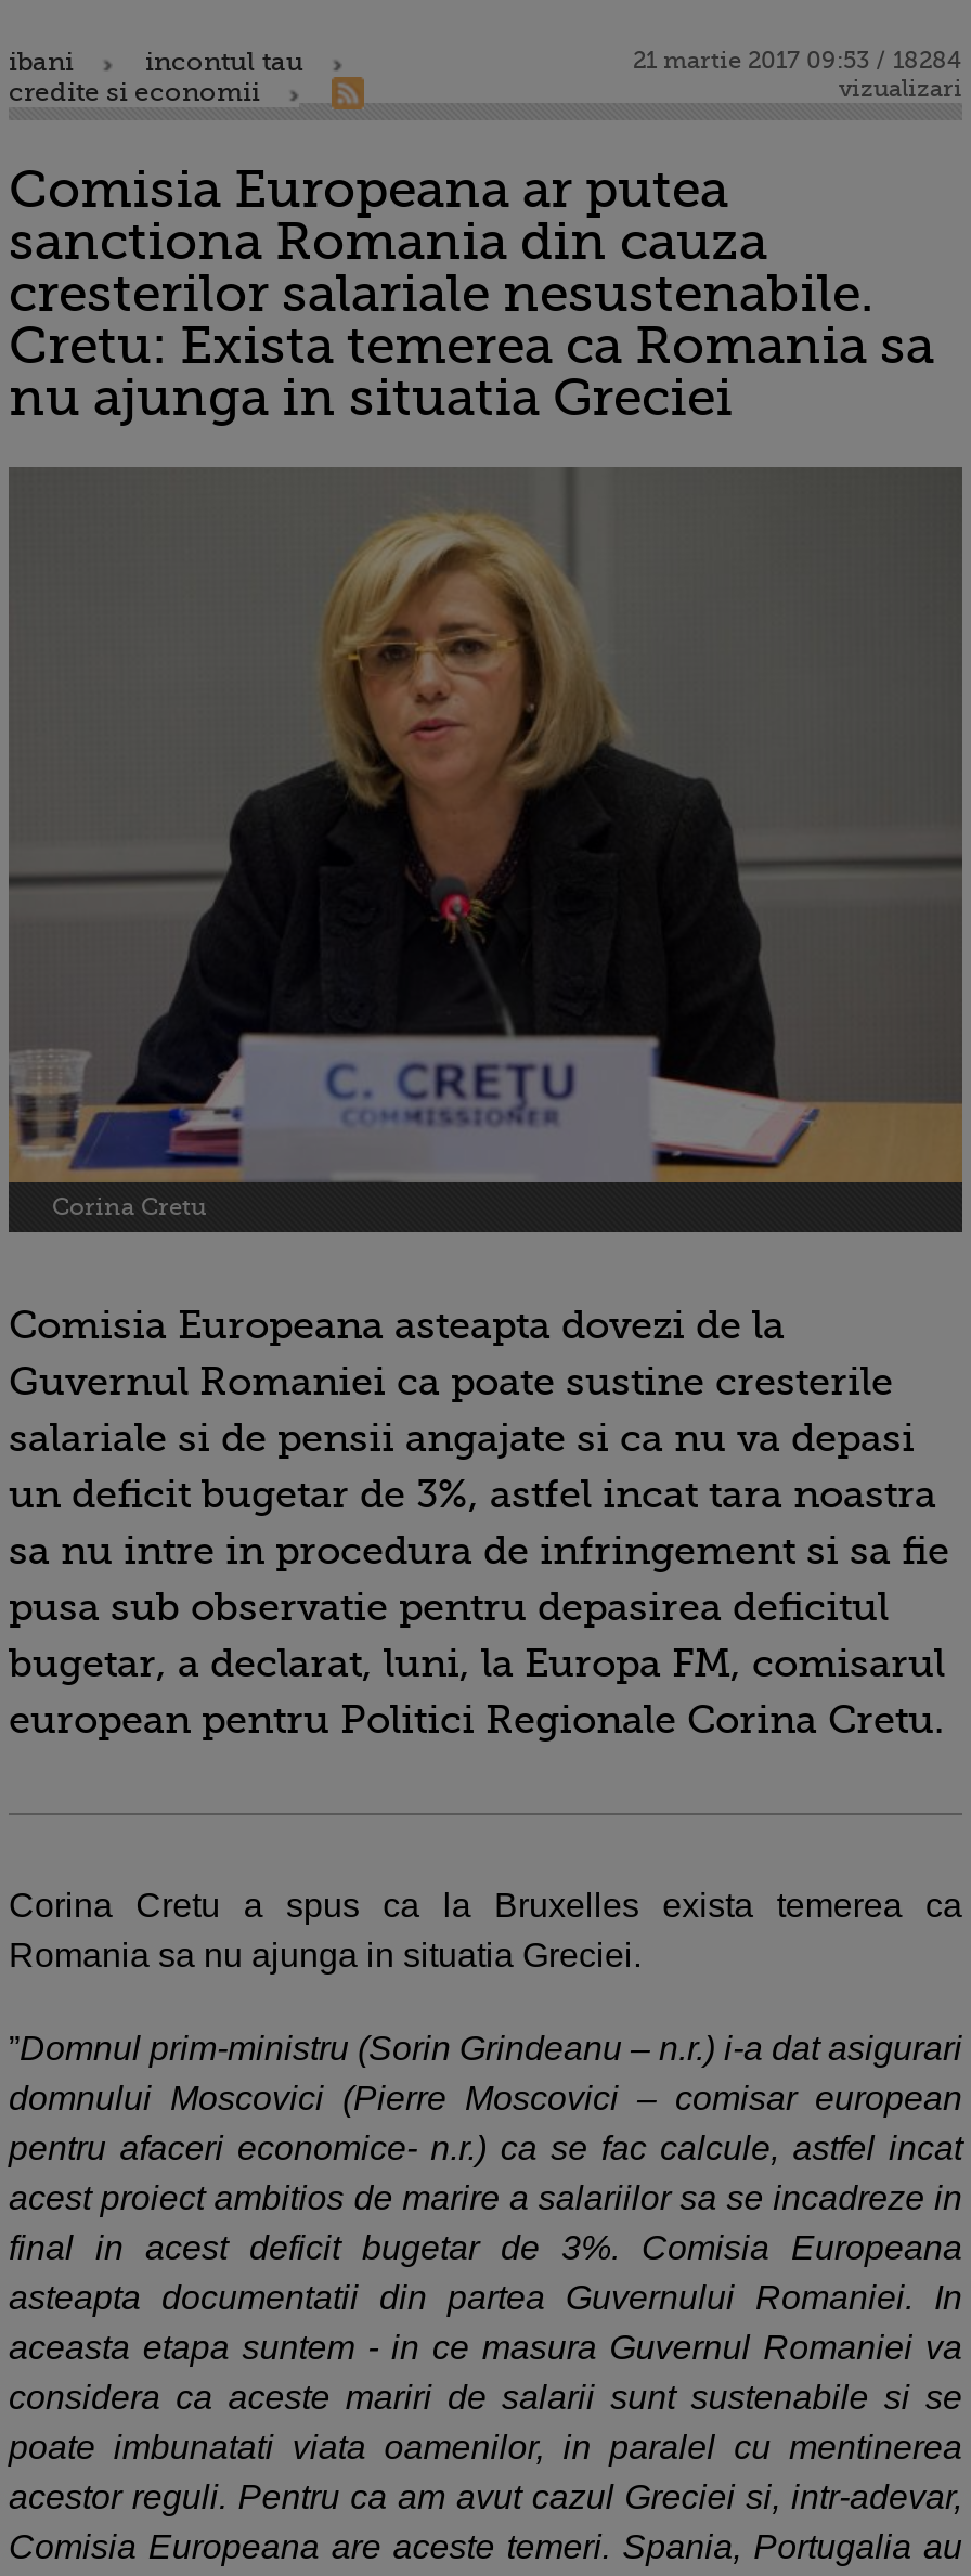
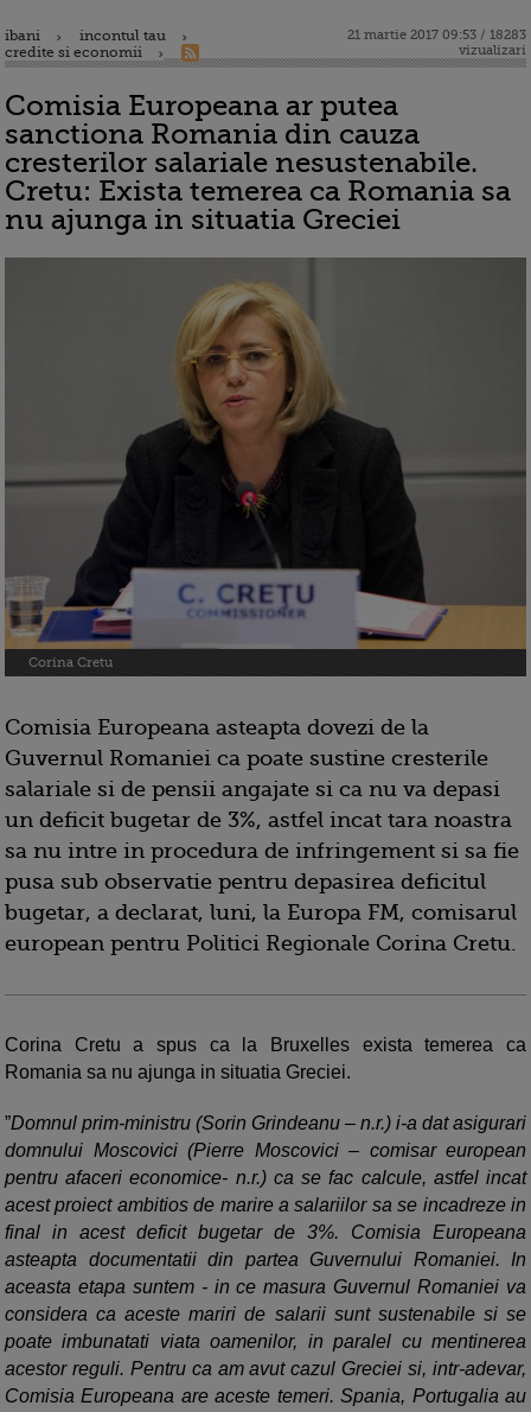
[633,47,962,75] 21 martie 2017 09:53 / 18284 -> [347,27,526,43] 21 martie 2017 09:53 / 18283

